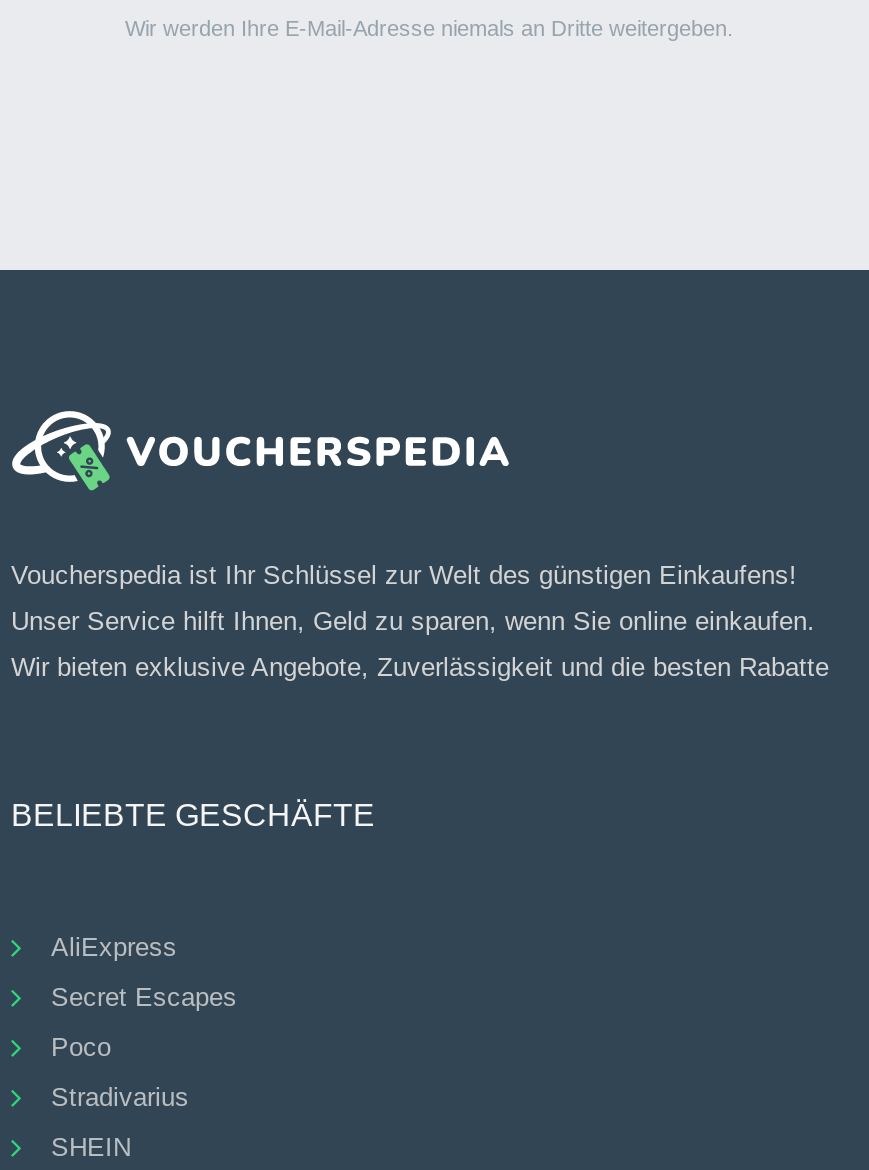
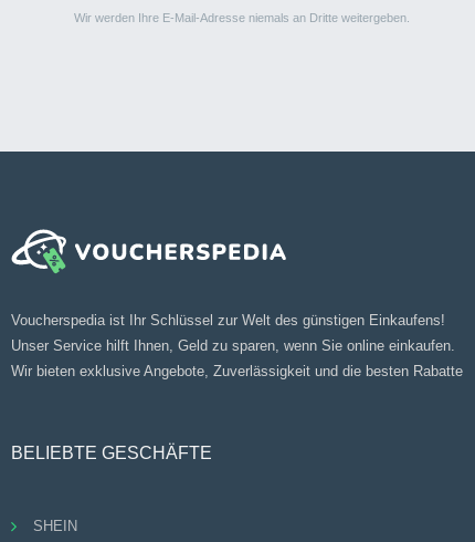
[51,931,237,1111] AliExpress | Secret Escapes | Poco | Stradivarius -> none

